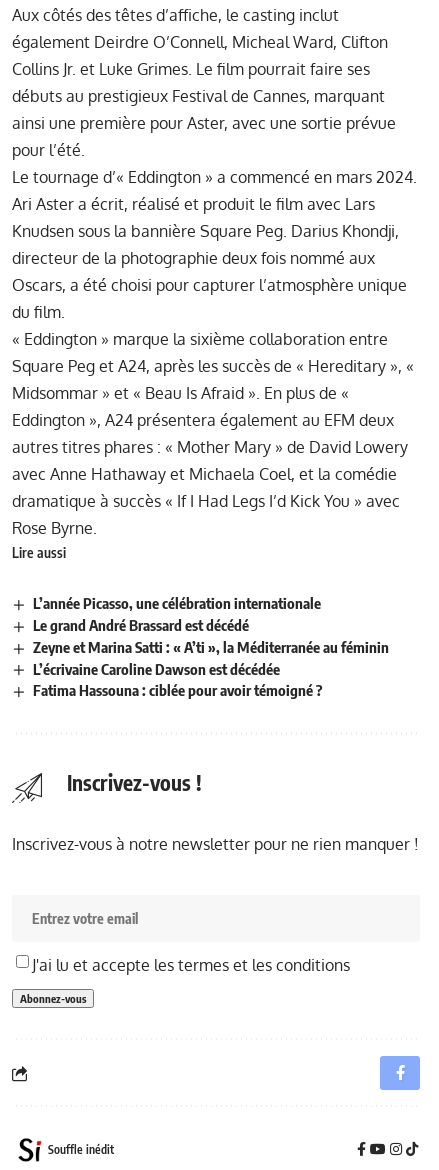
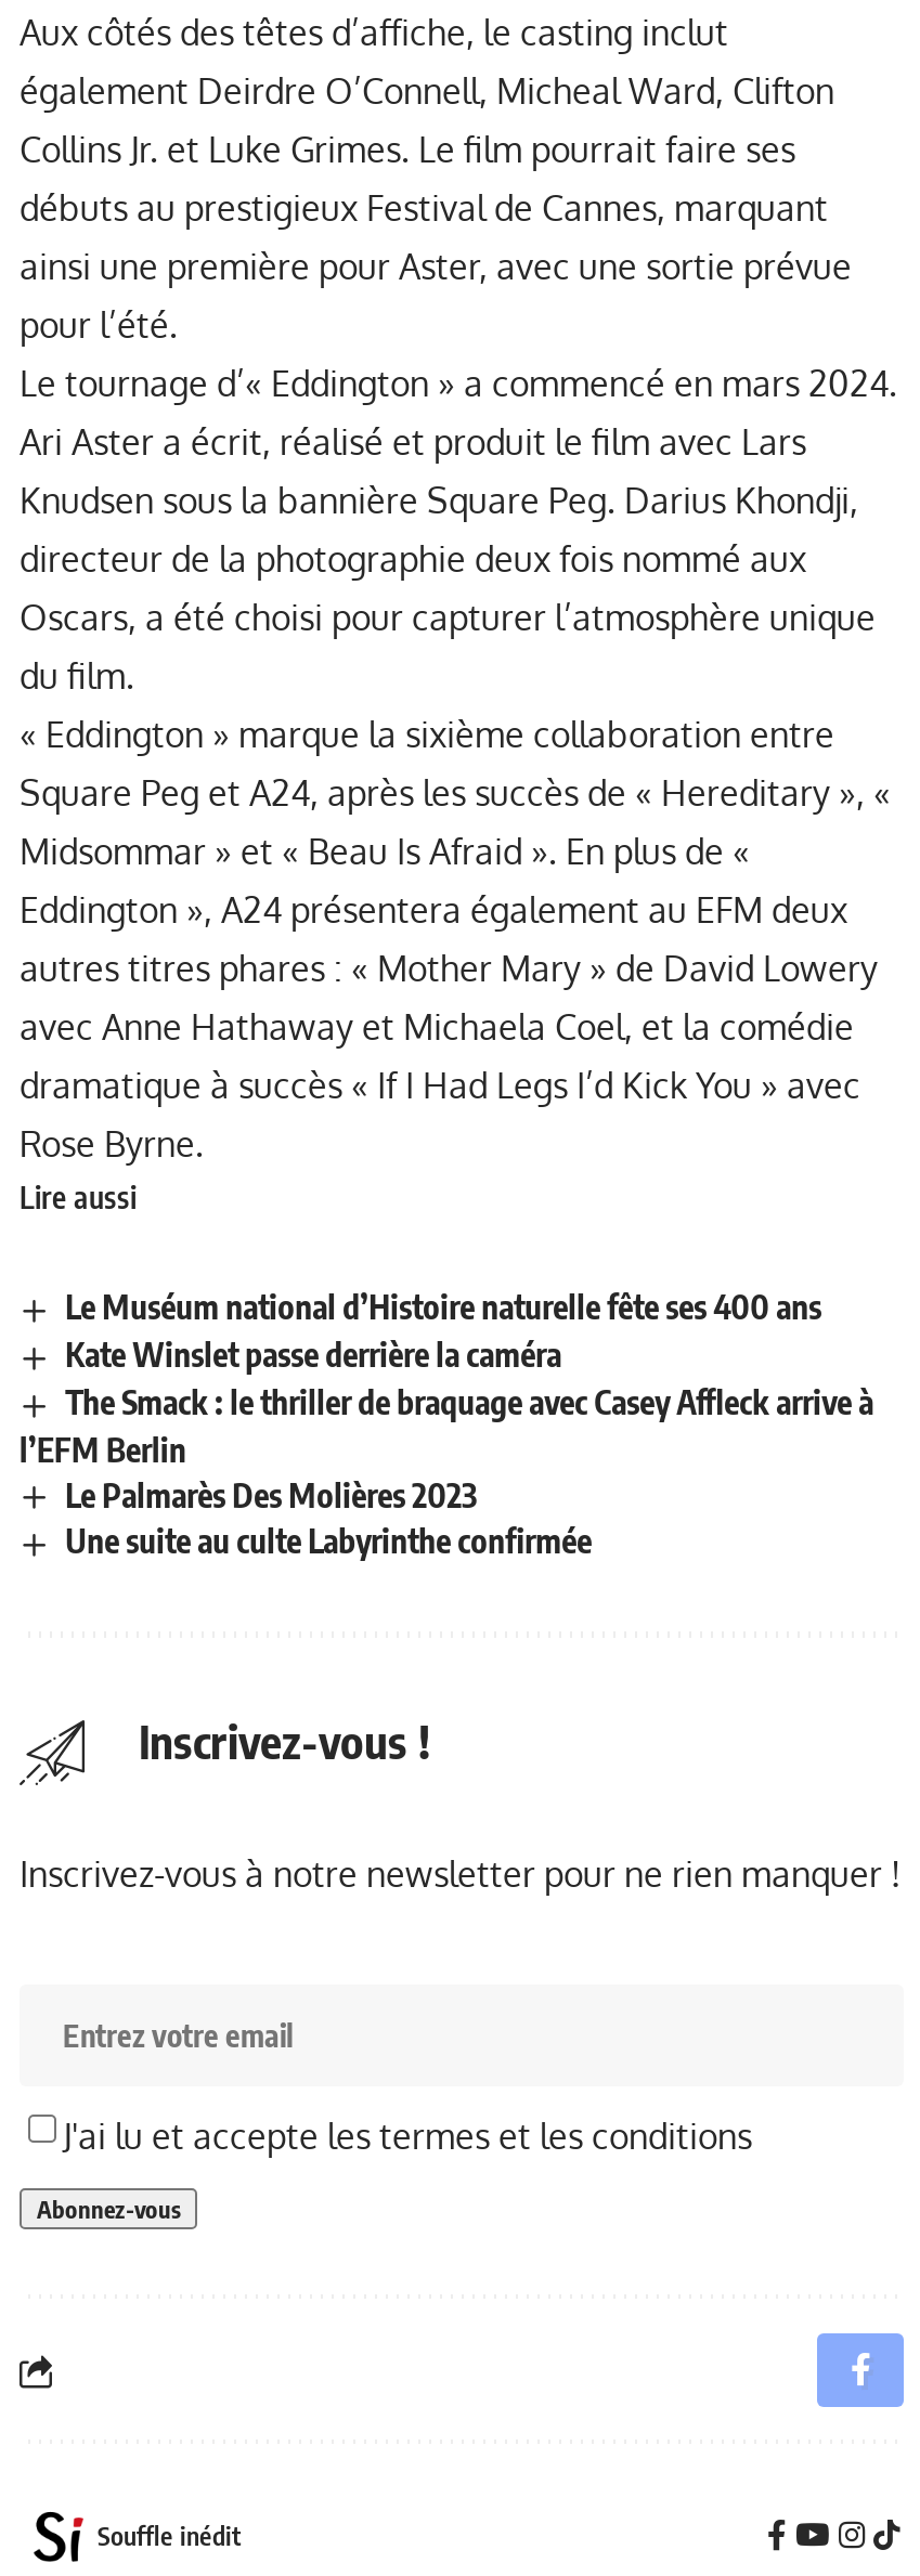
[33,594,389,699] L’année Picasso, une célébration internationale | Le grand André Brassard est décédé | Zeyne et Marina Satti : « A’ti », la Méditerranée au féminin | L’écrivaine Caroline Dawson est décédée | Fatima Hassouna : ciblée pour avoir témoigné ? -> [20,1287,874,1561] Le Muséum national d’Histoire naturelle fête ses 400 ans | Kate Winslet passe derrière la caméra | The Smack : le thriller de braquage avec Casey Affleck arrive à | l’EFM Berlin | Le Palmarès Des Molières 2023 | Une suite au culte Labyrinthe confirmée

